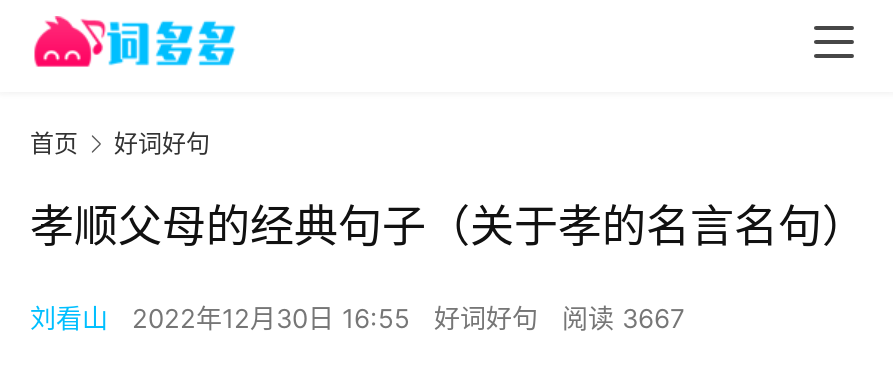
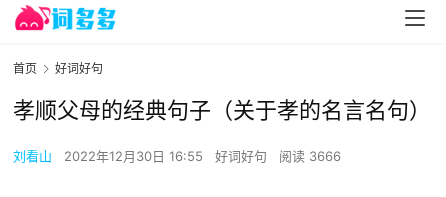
[30,302,684,334] 刘看山 2022年12月30日 16:55 好词好句 阅读 3667 -> [13,148,341,164] 刘看山 2022年12月30日 16:55 好词好句 阅读 3666

